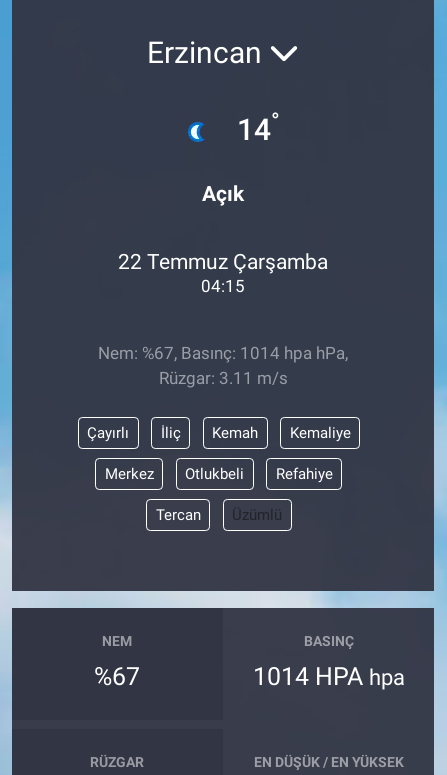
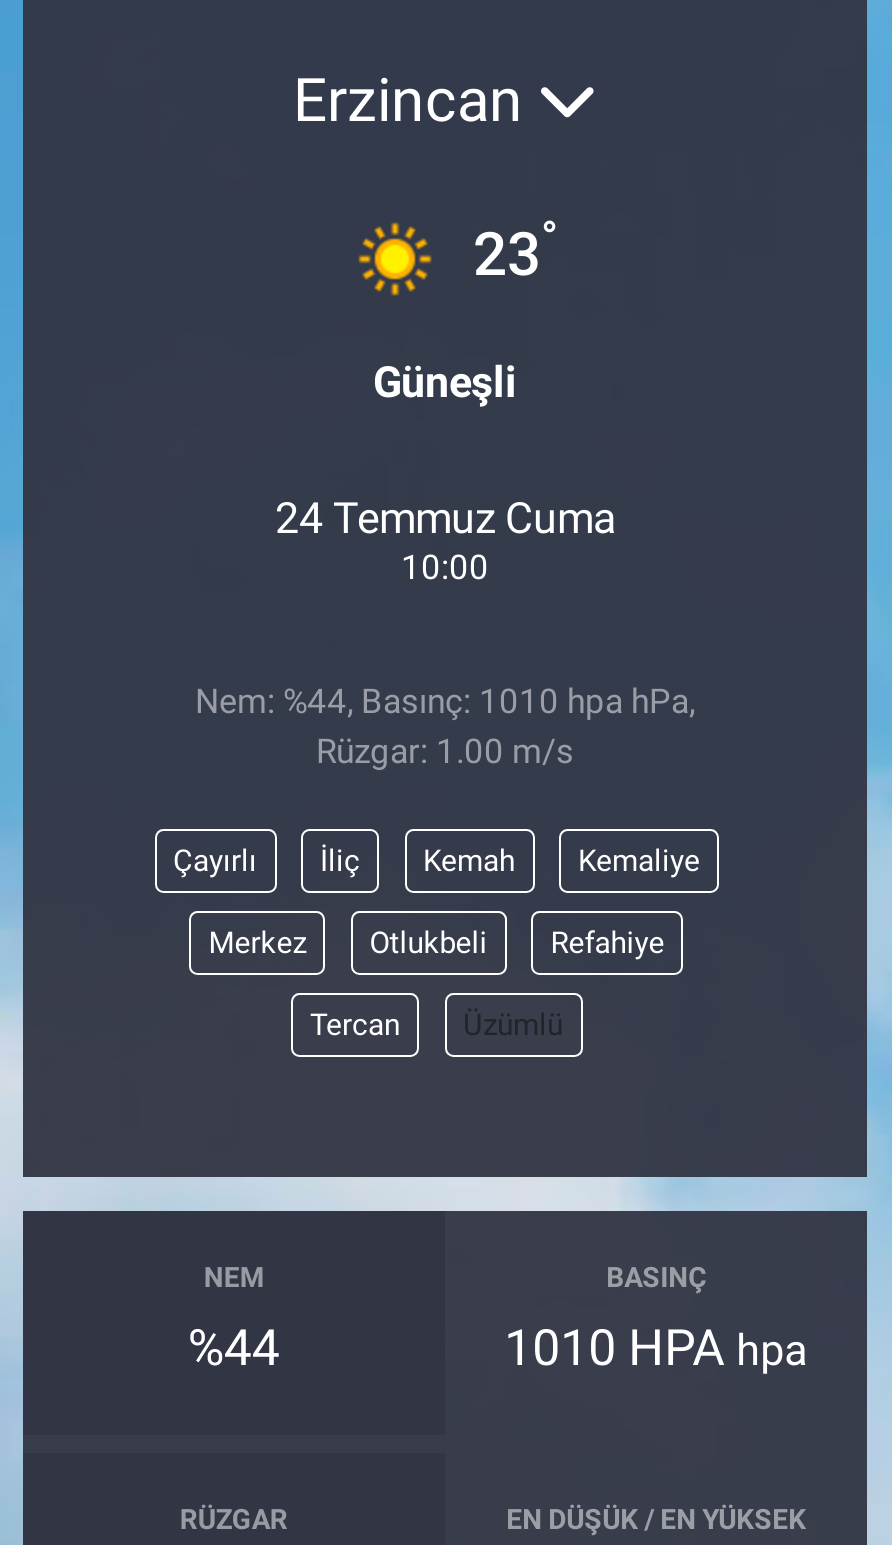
[180,108,280,150] [image] | 14° -> [357,211,559,297] [image] | 23°
[202,181,244,206] Açık -> [373,357,517,407] Güneşli
[118,249,328,296] 22 Temmuz Çarşamba | 04:15 -> [275,492,615,586] 24 Temmuz Cuma | 10:00
[98,343,348,388] Nem: %67, Basınç: 1014 hpa hPa, | Rüzgar: 3.11 m/s -> [195,681,695,771] Nem: %44, Basınç: 1010 hpa hPa, | Rüzgar: 1.00 m/s
[94,662,140,691] %67 -> [188,1318,280,1376] %44
[253,662,405,691] 1014 HPA hpa -> [504,1318,808,1376] 1010 HPA hpa

